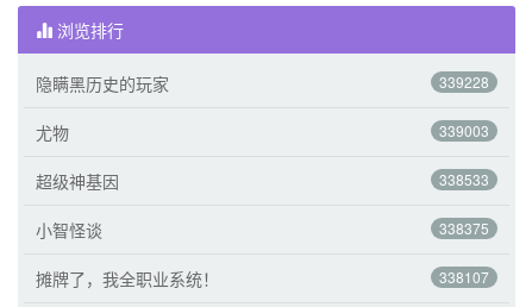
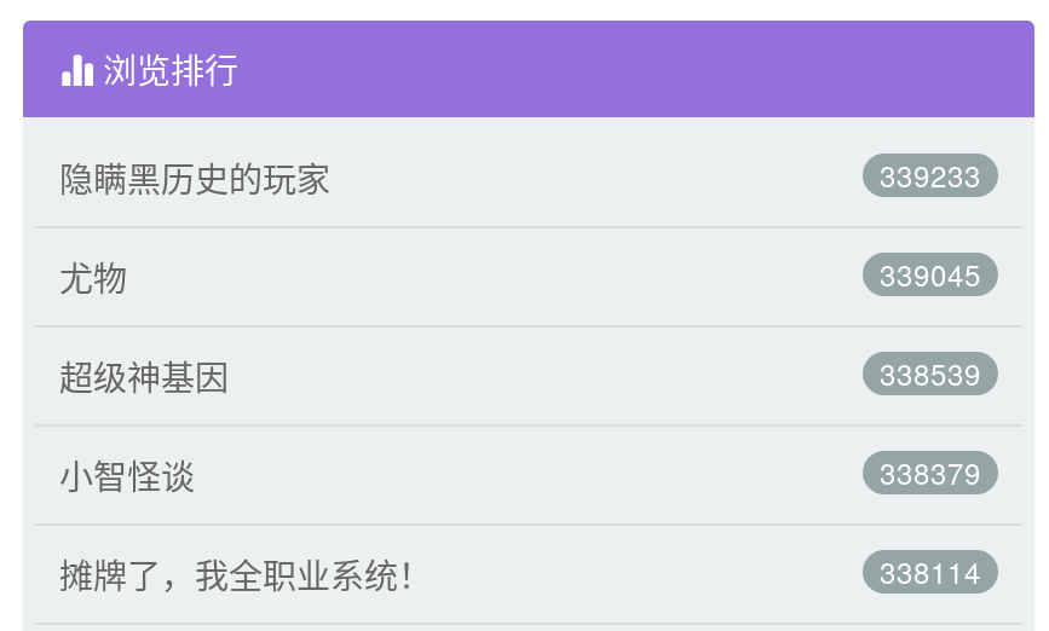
[439,71,489,92] 339228 -> [880,154,981,195] 339233
[439,120,489,140] 339003 -> [880,253,981,294] 339045
[439,169,489,189] 338533 -> [880,352,981,393] 338539
[439,218,489,238] 338375 -> [880,451,981,492] 338379
[439,267,489,287] 338107 -> [880,550,981,591] 338114

